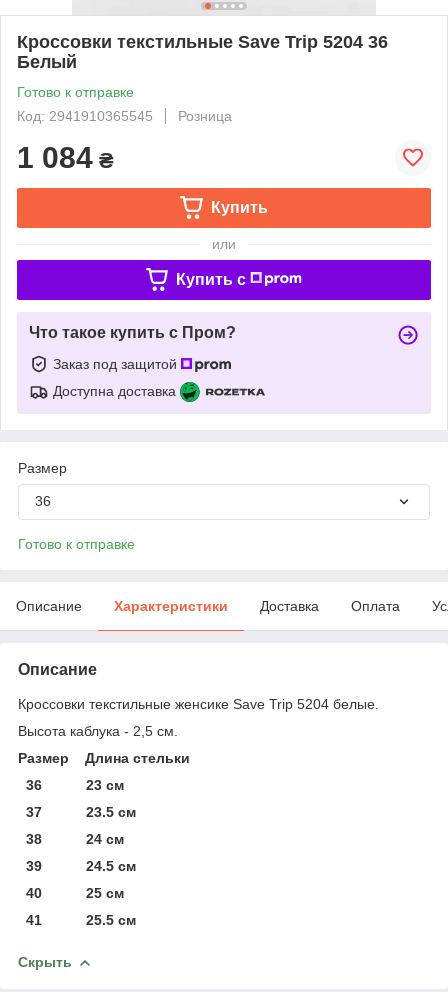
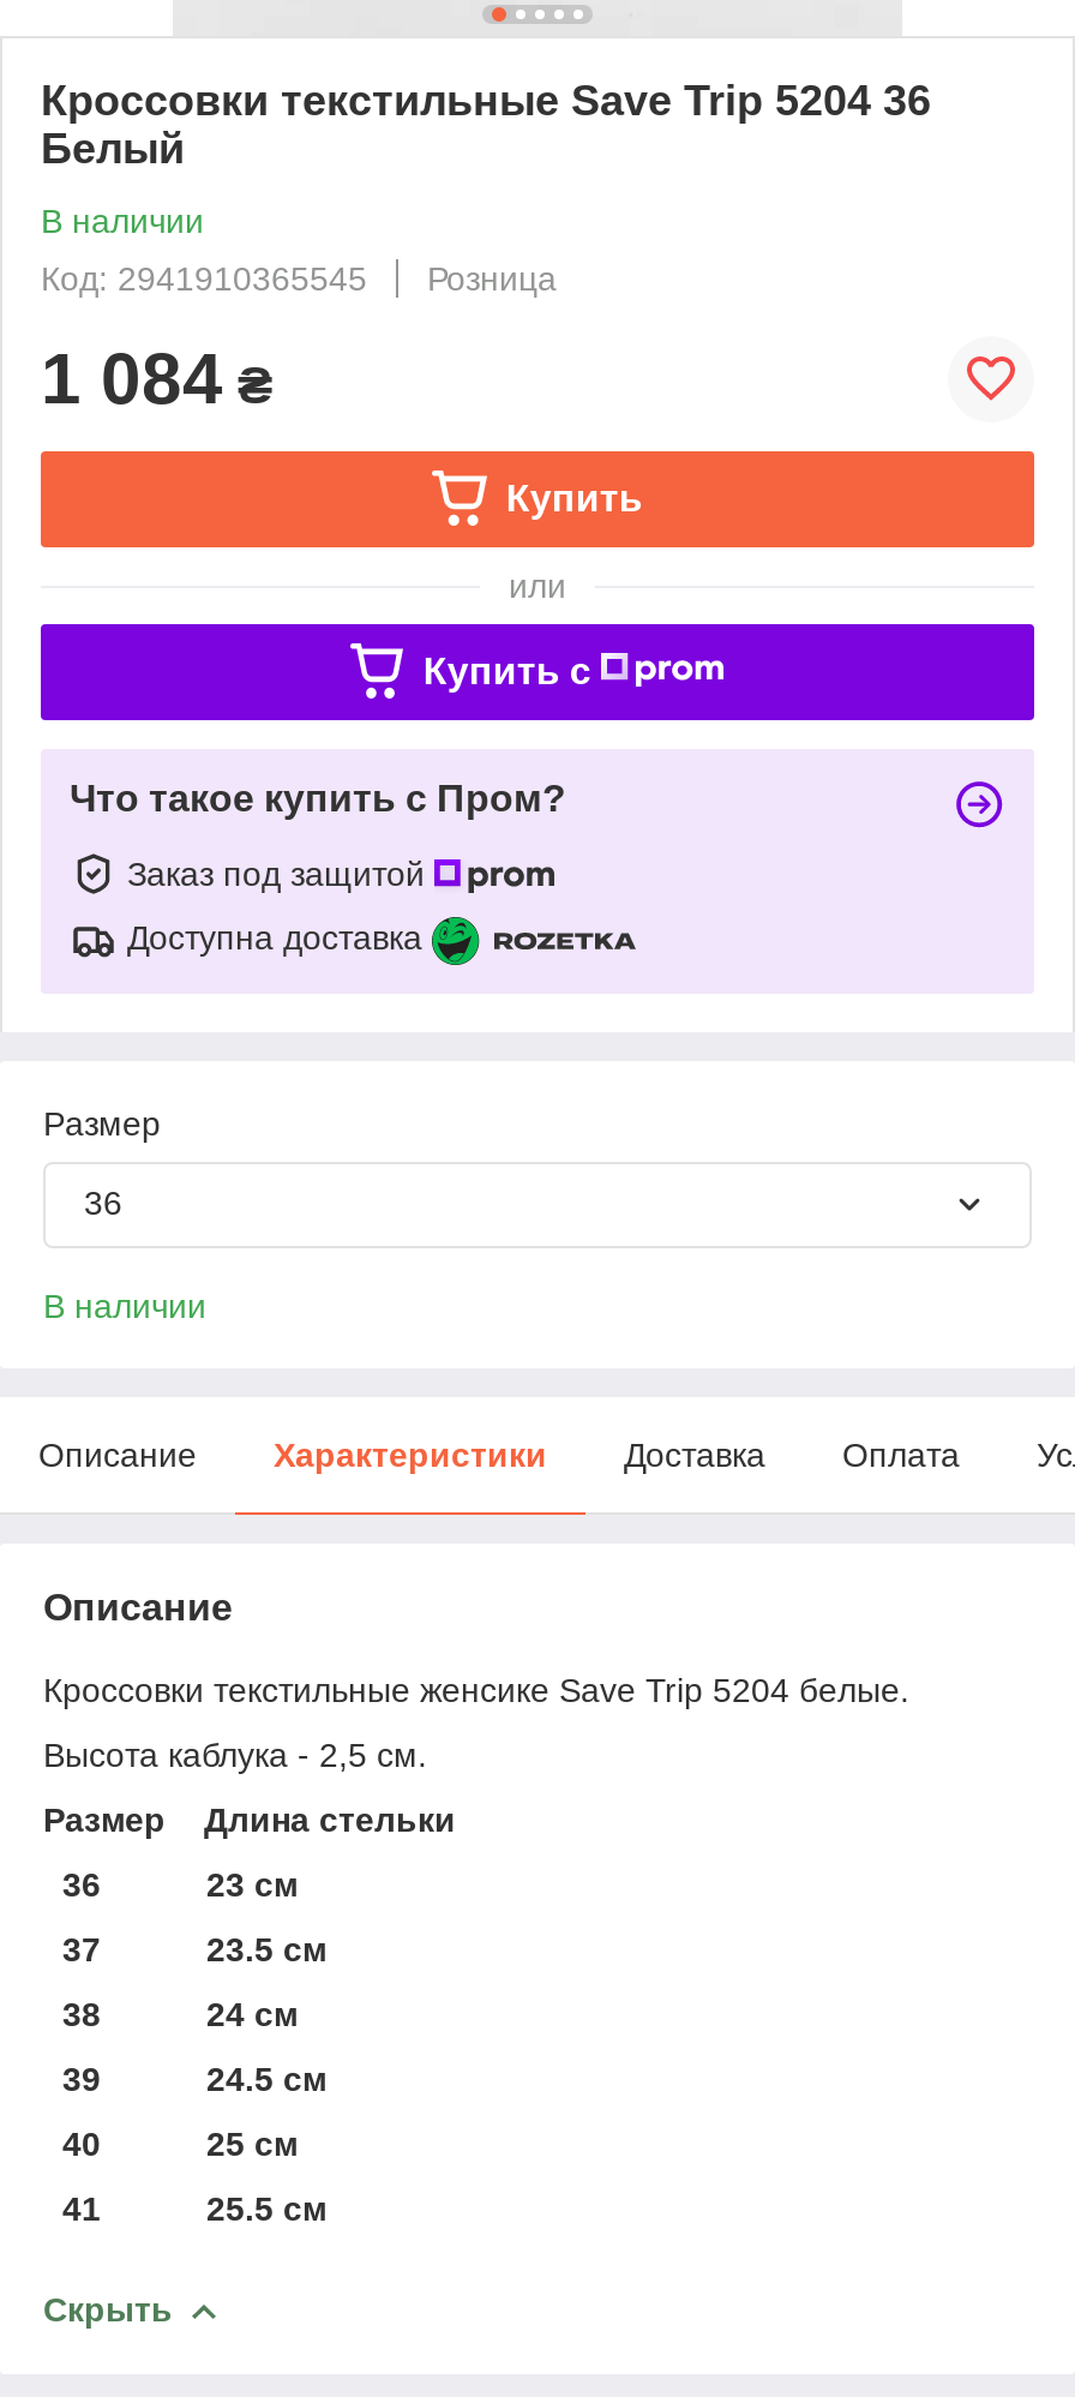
[17,84,134,100] Готово к отправке -> [41,201,204,240] В наличии
[18,536,135,552] Готово к отправке -> [43,1286,206,1325] В наличии

